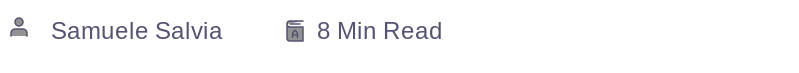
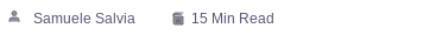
[317,16,443,44] 8 Min Read -> [191,10,274,26] 15 Min Read

